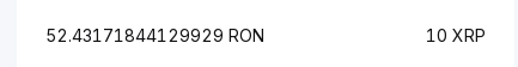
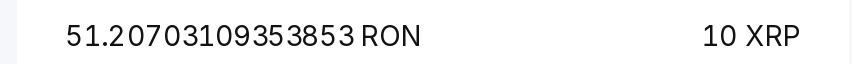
[45,25,264,45] 52.43171844129929 RON -> [65,18,421,52] 51.20703109353853 RON

